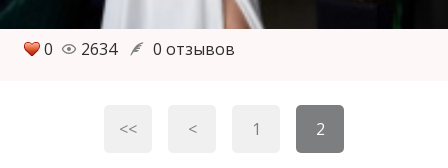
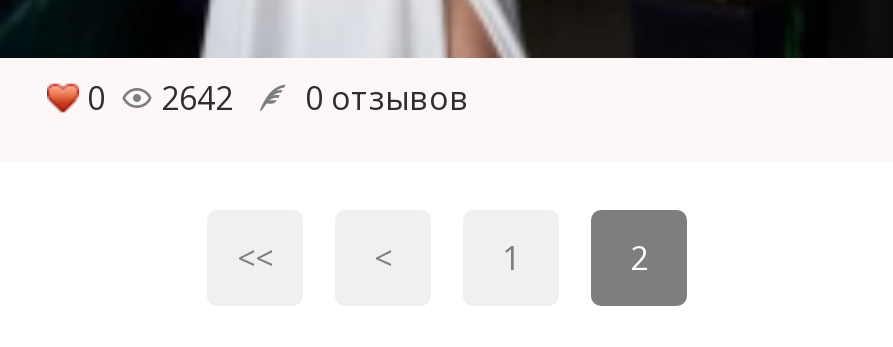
[44,38,235,60] 0 2634 0 отзывов -> [87,76,469,120] 0 2642 0 отзывов

